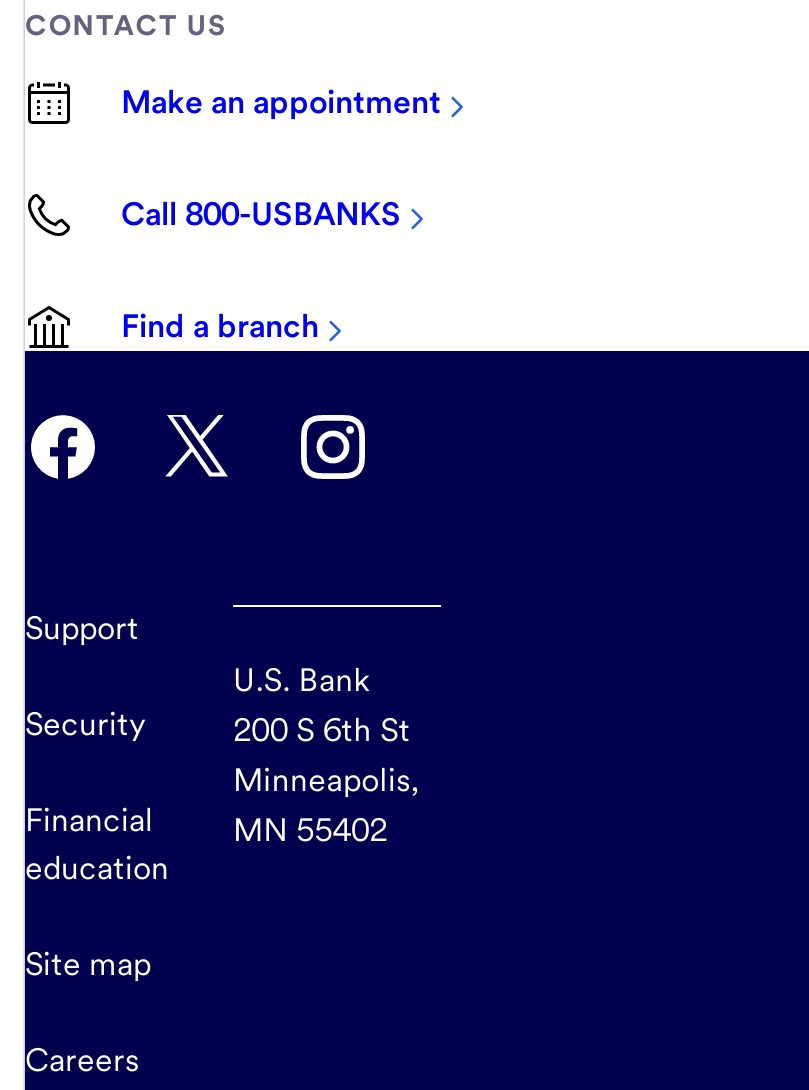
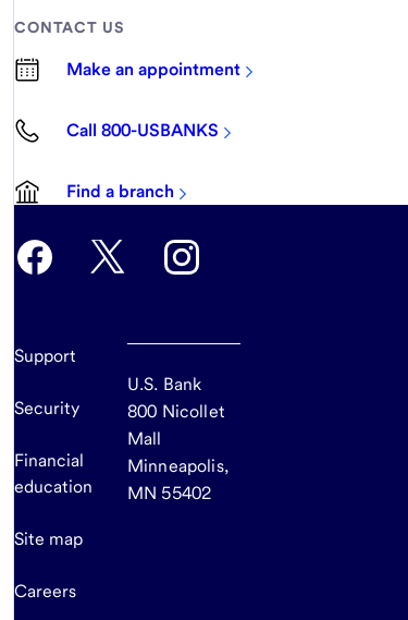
[233,711,411,749] 200 S 6th St -> [127,401,225,449] 800 Nicollet | Mall
moved [233,761,419,849] -> [127,456,228,504]: Minneapolis, | MN 55402

